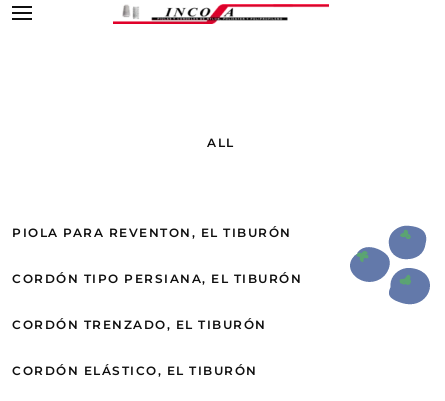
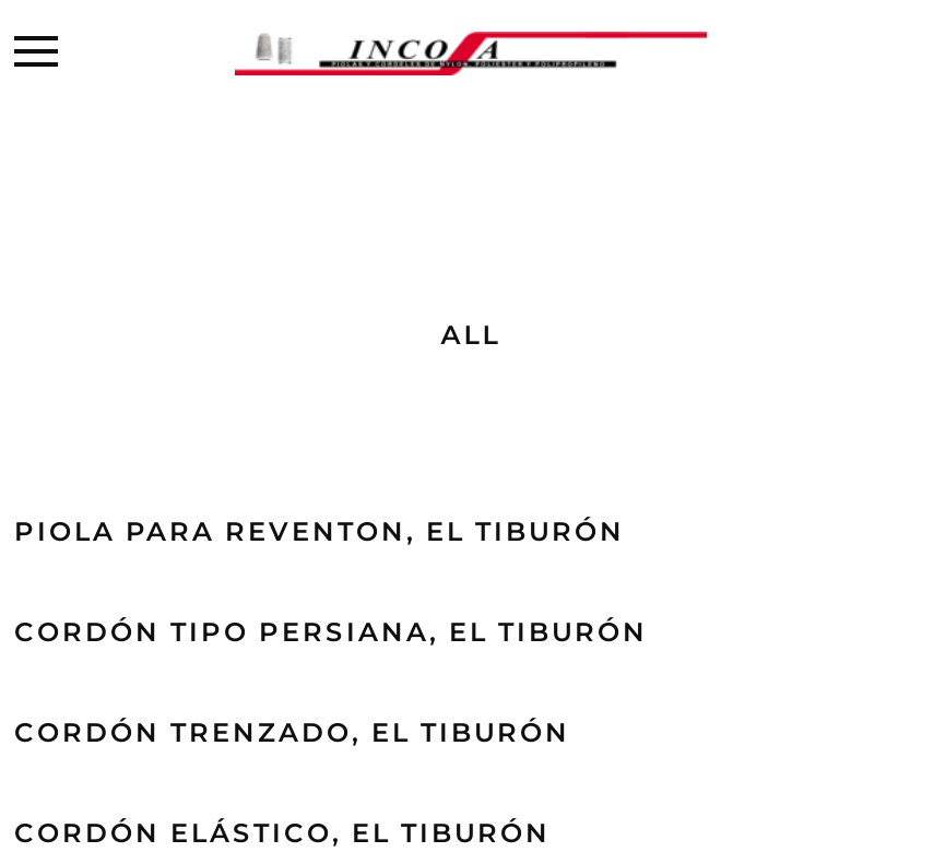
[349,225,431,305] [image] -> none

